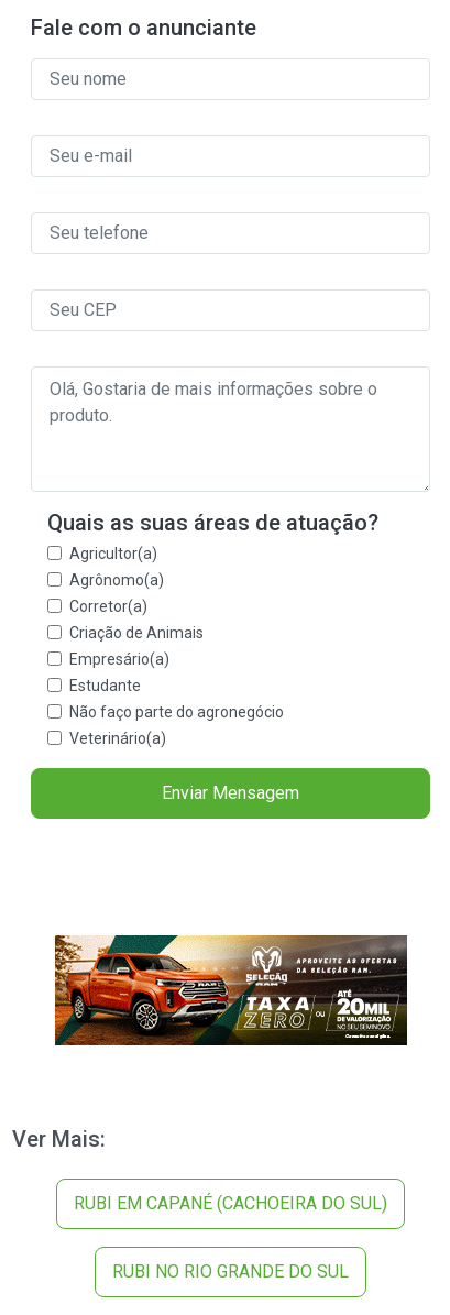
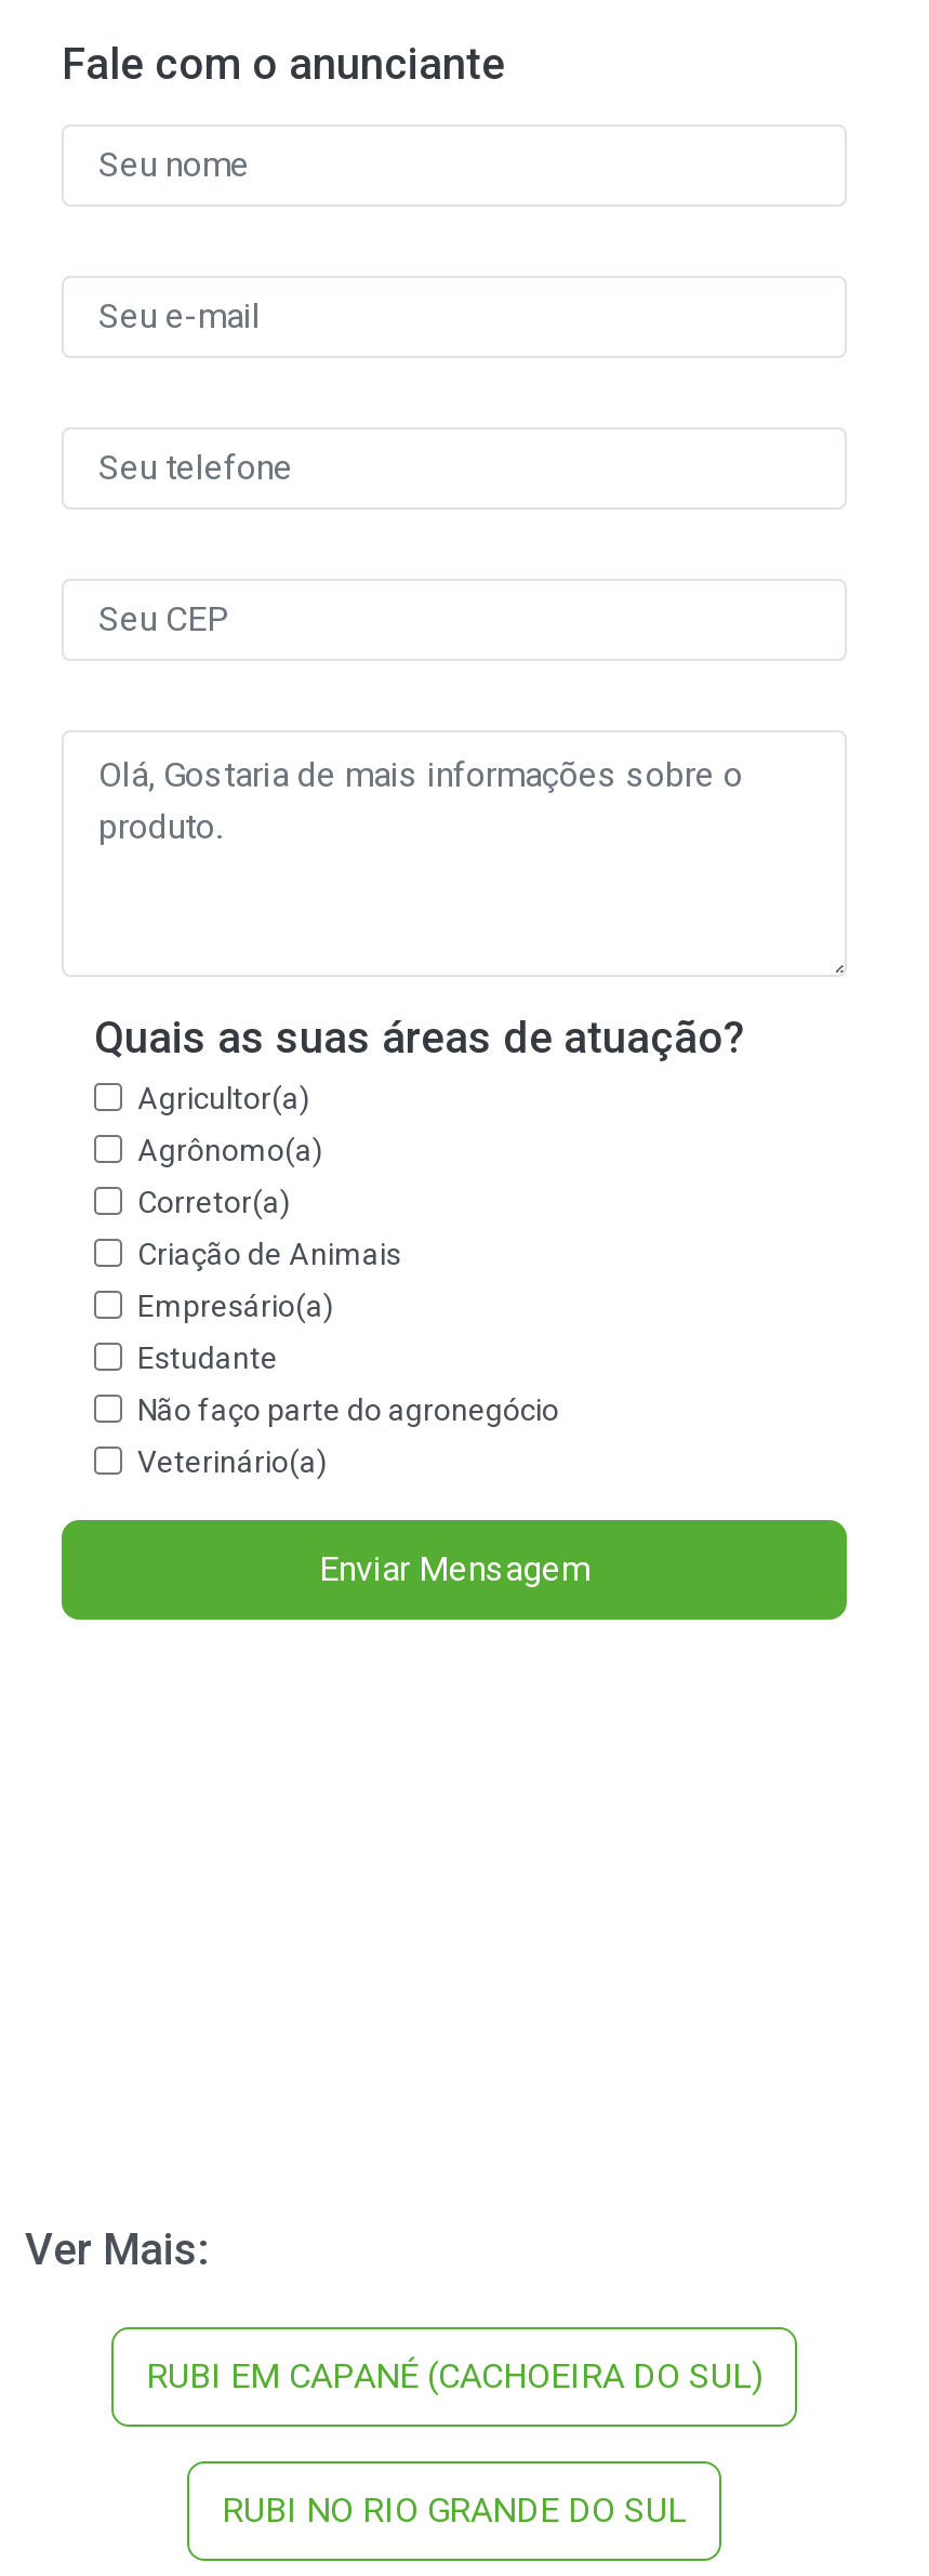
[54,934,408,1046] [image] -> none

